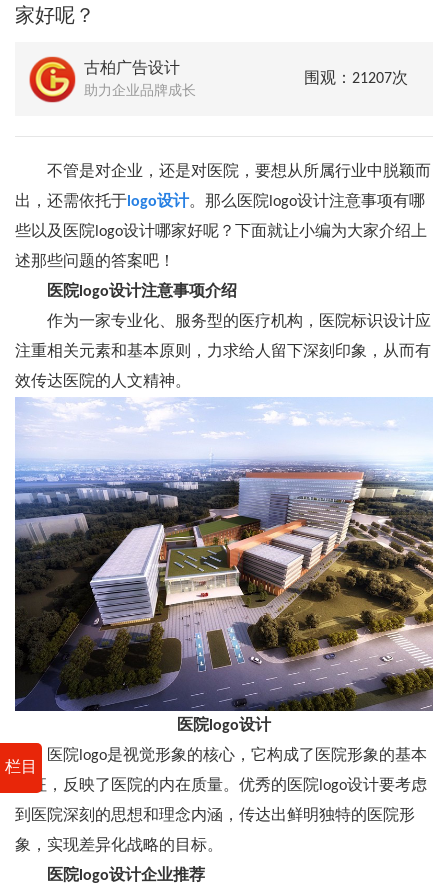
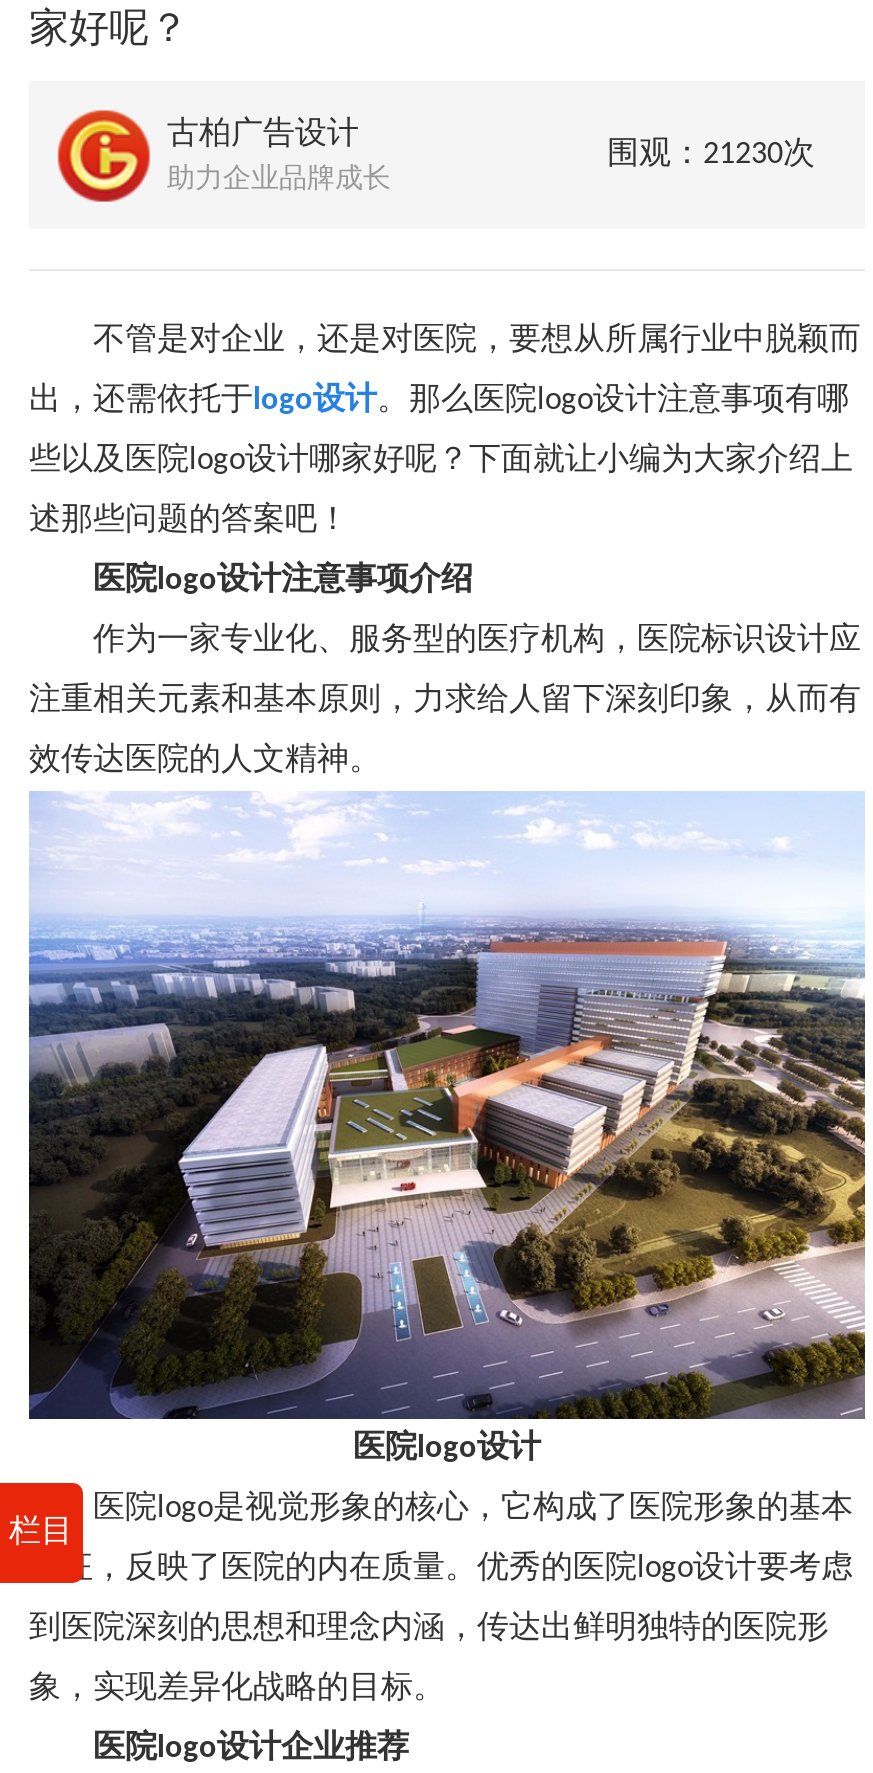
[304,71,408,87] 围观：21207次 -> [607,139,815,171] 围观：21230次

